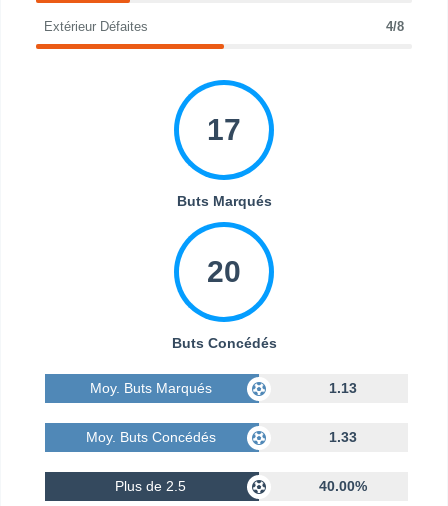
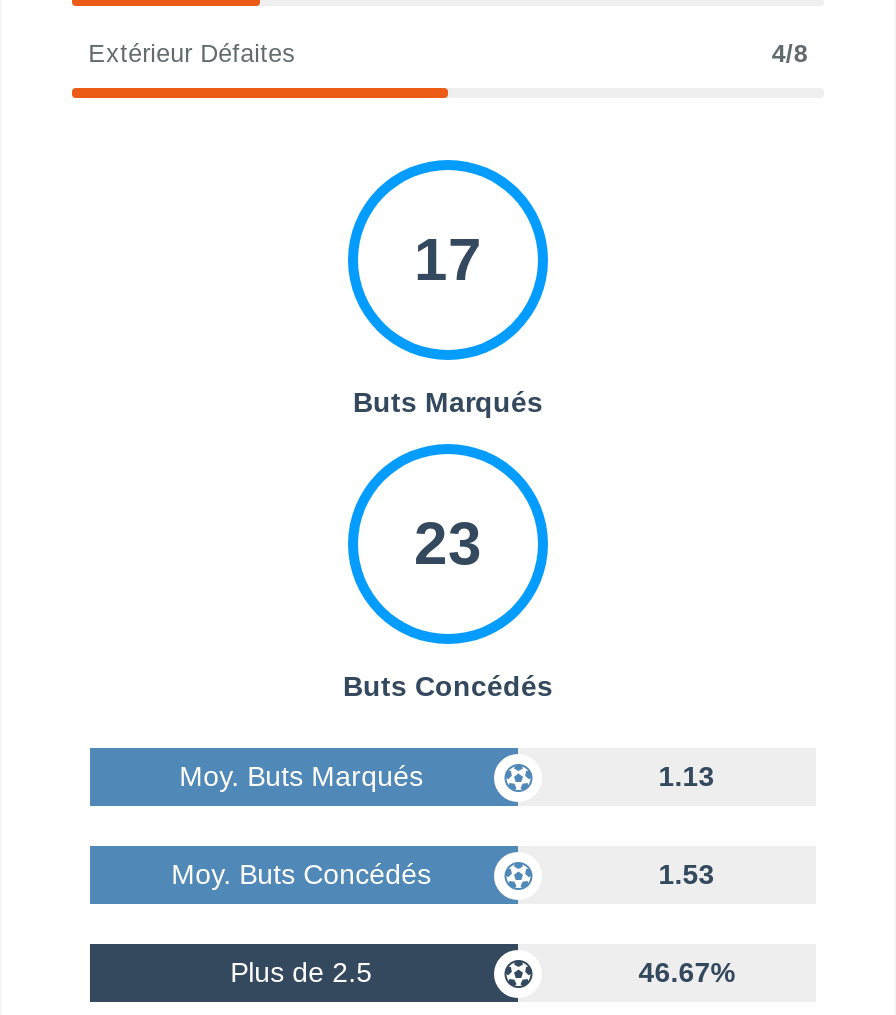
[207,255,241,288] 20 -> [414,511,482,577] 23
[329,429,357,445] 1.33 -> [658,859,714,891] 1.53
[319,478,367,494] 40.00% -> [638,957,734,989] 46.67%

